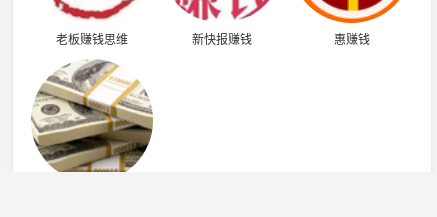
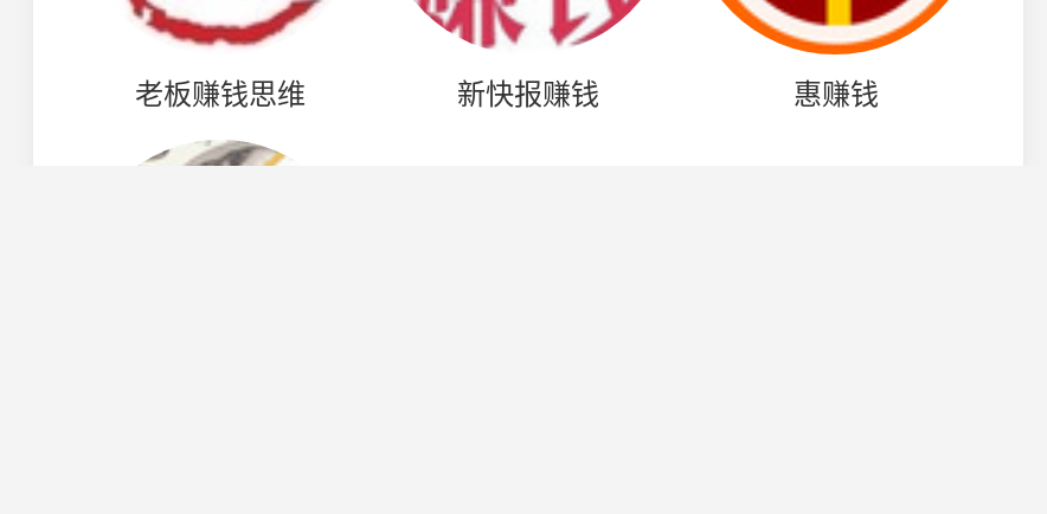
[31,70,154,173] [image] -> none

